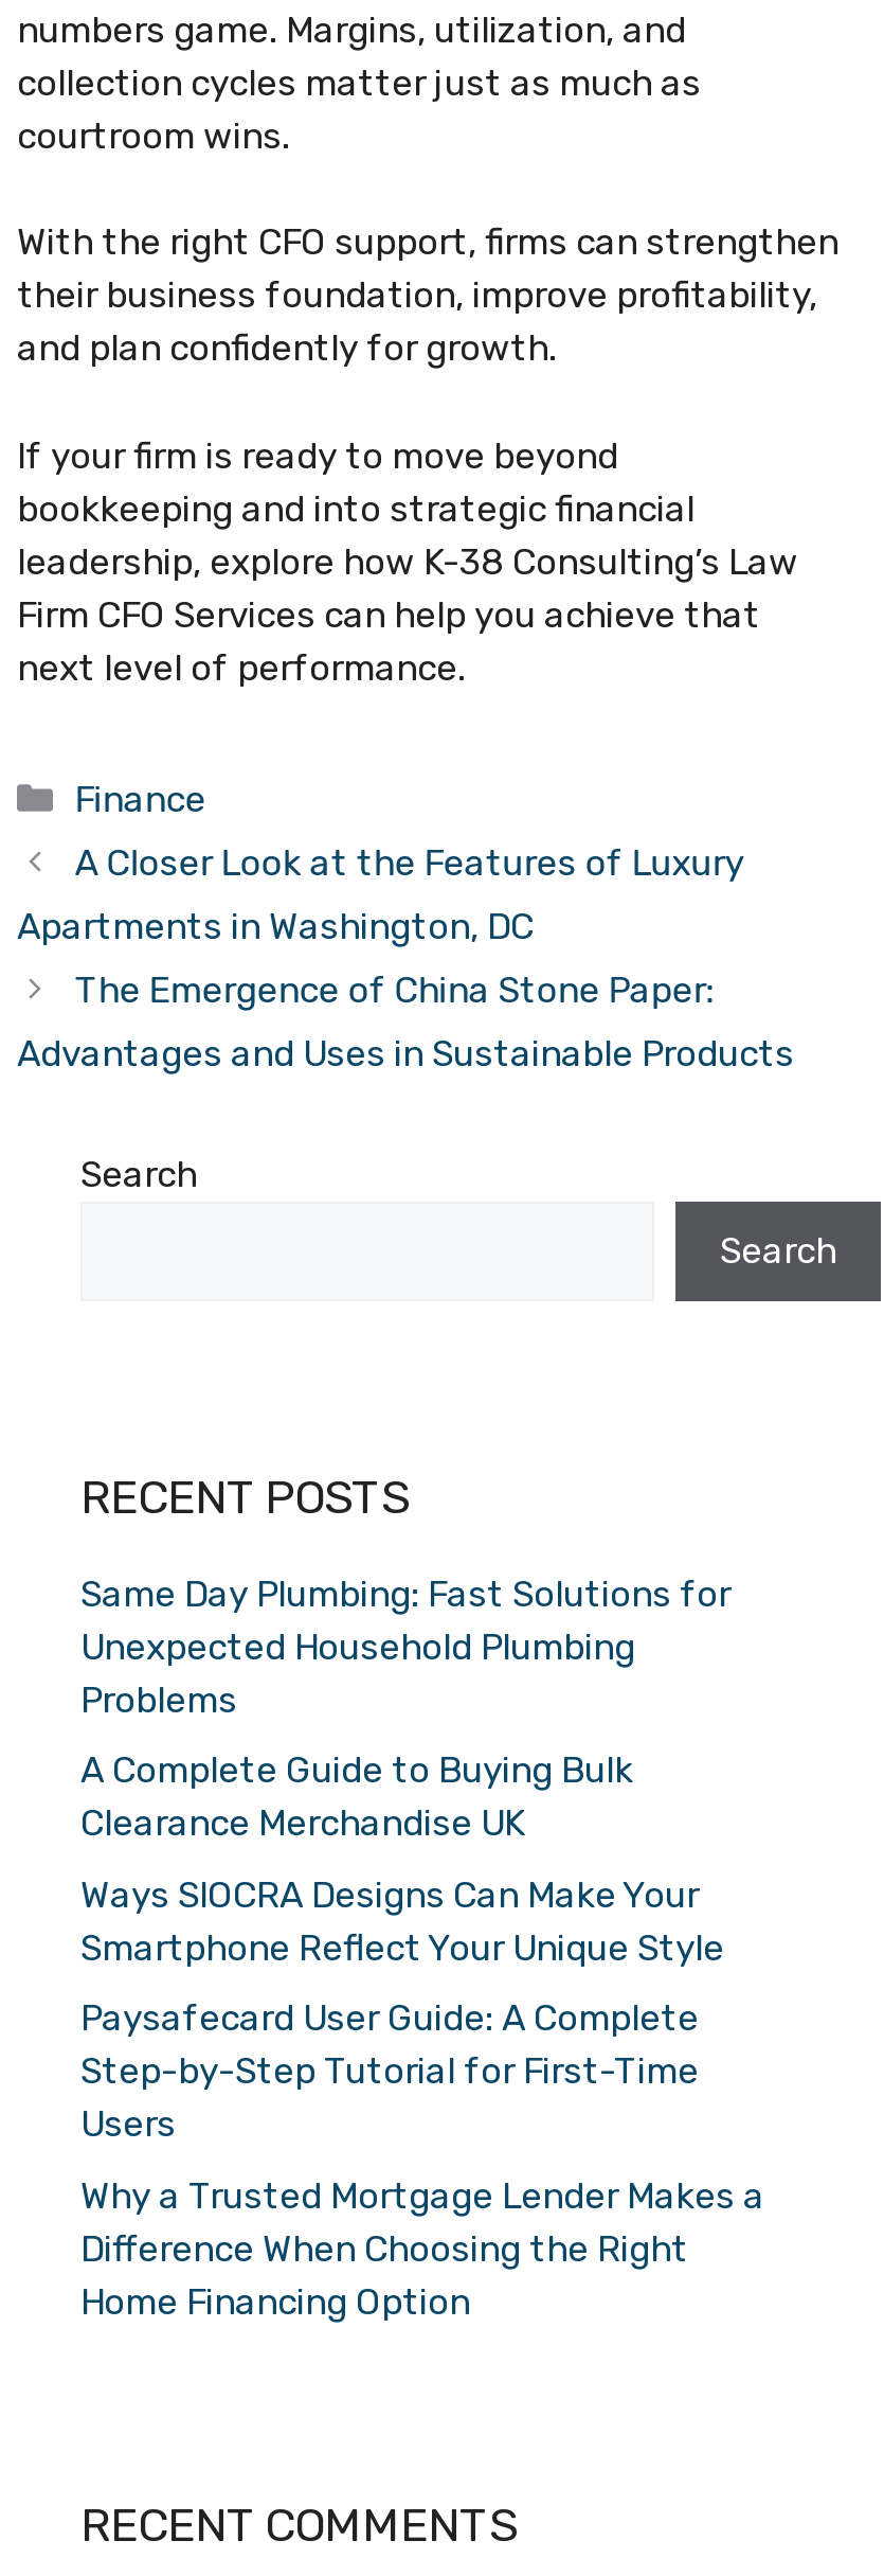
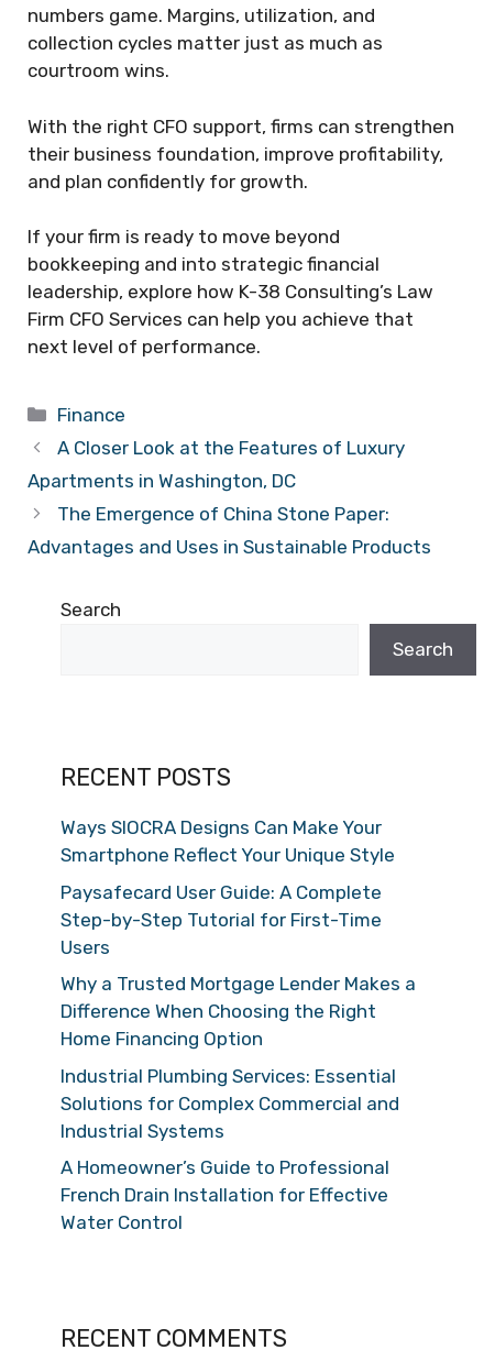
[80,1573,730,1845] Same Day Plumbing: Fast Solutions for | Unexpected Household Plumbing | Problems | A Complete Guide to Buying Bulk | Clearance Merchandise UK -> none
moved [80,1874,764,2323] -> [61,817,416,1050]: Ways SIOCRA Designs Can Make Your | Smartphone Reflect Your Unique Style | Paysafecard User Guide: A Complete | Step-by-Step Tutorial for First-Time | Users | Why a Trusted Mortgage Lender Makes a | Difference When Choosing the Right | Home Financing Option
none -> [61,1065,399,1234] Industrial Plumbing Services: Essential | Solutions for Complex Commercial and | Industrial Systems | A Homeowner’s Guide to Professional | French Drain Installation for Effective | Water Control

